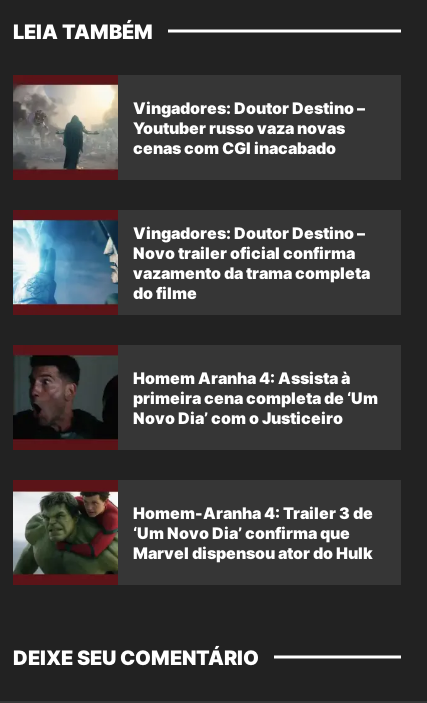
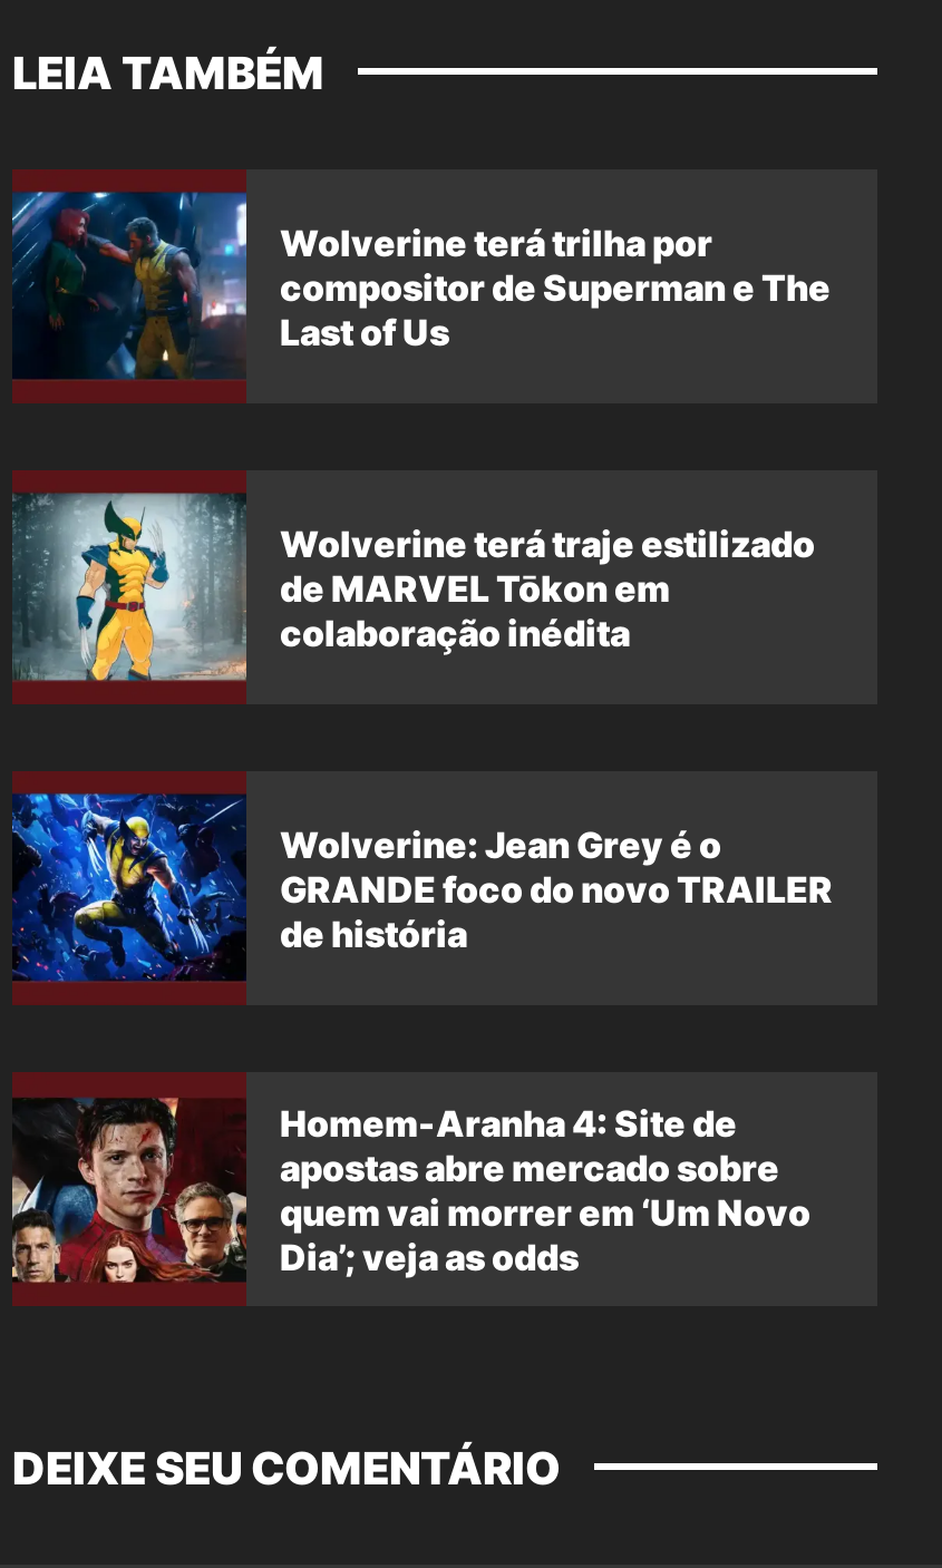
[12,84,365,170] [image] | Vingadores: Doutor Destino – | Youtuber russo vaza novas | cenas com CGI inacabado -> [12,189,831,381] [image] | Wolverine terá trilha por | compositor de Superman e The | Last of Us
[12,219,370,305] [image] | Vingadores: Doutor Destino – | Novo trailer oficial confirma | vazamento da trama completa | do filme -> [12,493,815,682] [image] | Wolverine terá traje estilizado | de MARVEL Tōkon em | colaboração inédita
[13,355,378,440] [image] | Homem Aranha 4: Assista à | primeira cena completa de ‘Um | Novo Dia’ com o Justiceiro -> [10,791,833,983] [image] | Wolverine: Jean Grey é o | GRANDE foco do novo TRAILER | de história
[12,490,373,575] [image] | Homem-Aranha 4: Trailer 3 de | ‘Um Novo Dia’ confirma que | Marvel dispensou ator do Hulk -> [10,1097,810,1284] [image] | Homem-Aranha 4: Site de | apostas abre mercado sobre | quem vai morrer em ‘Um Novo | Dia’; veja as odds

